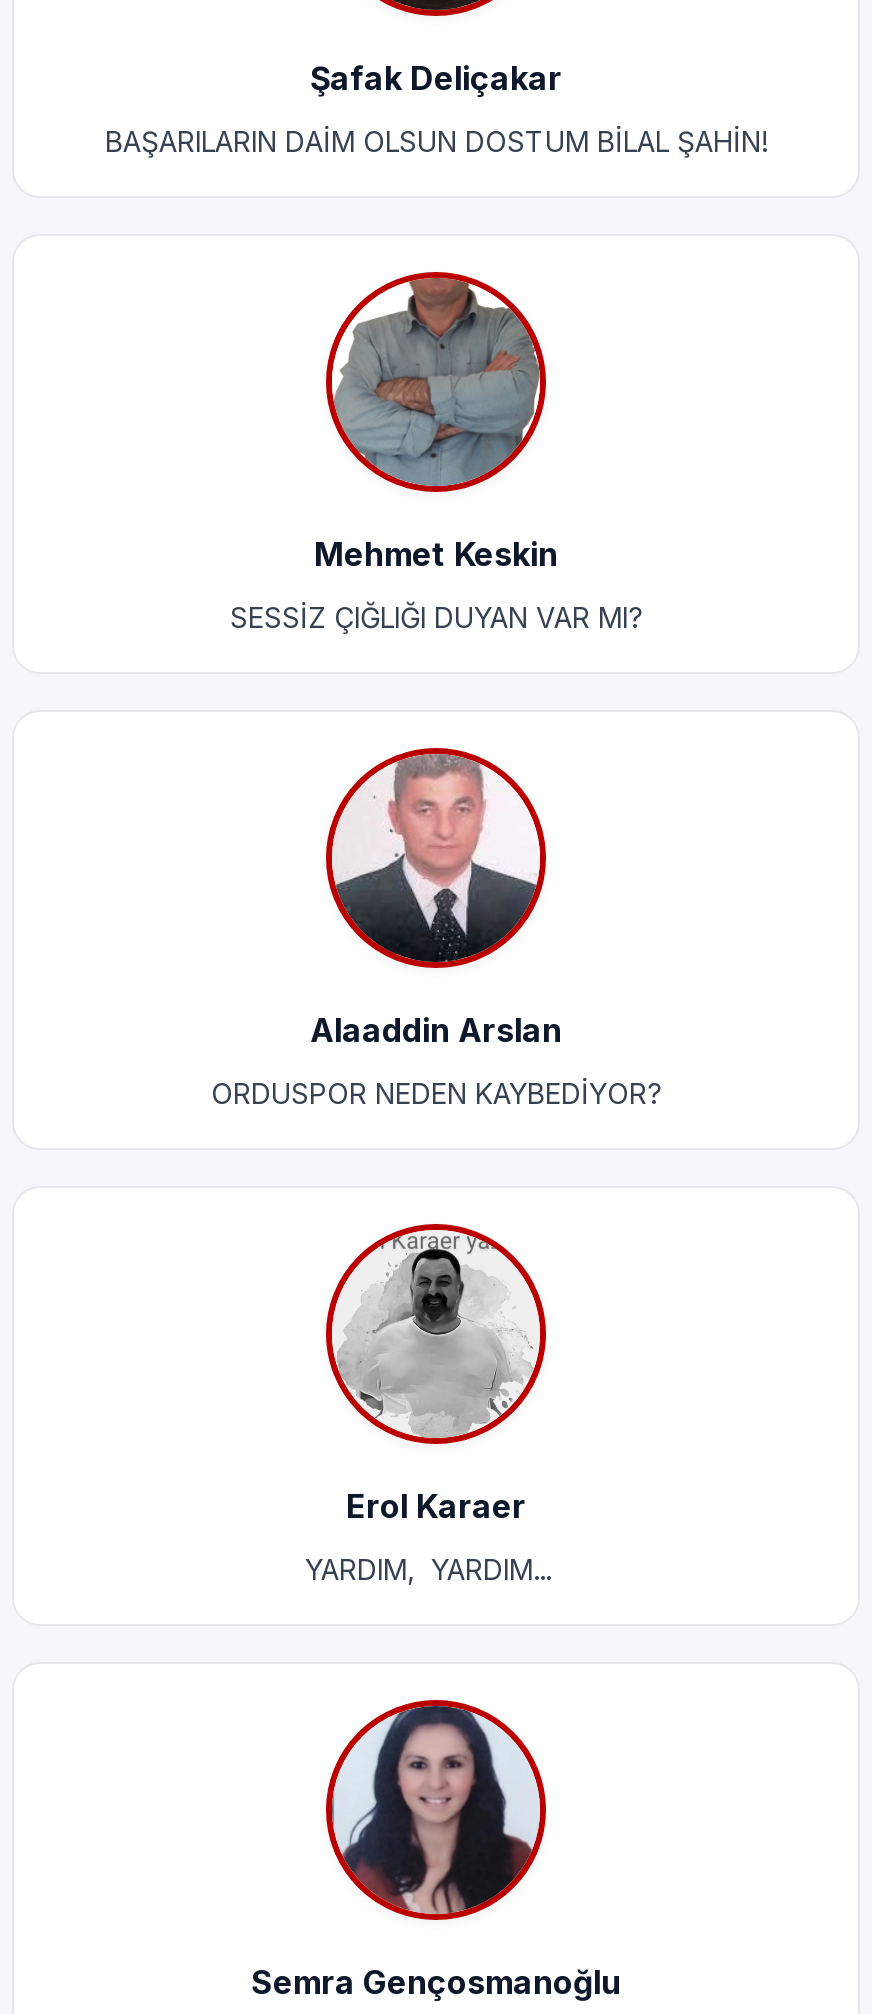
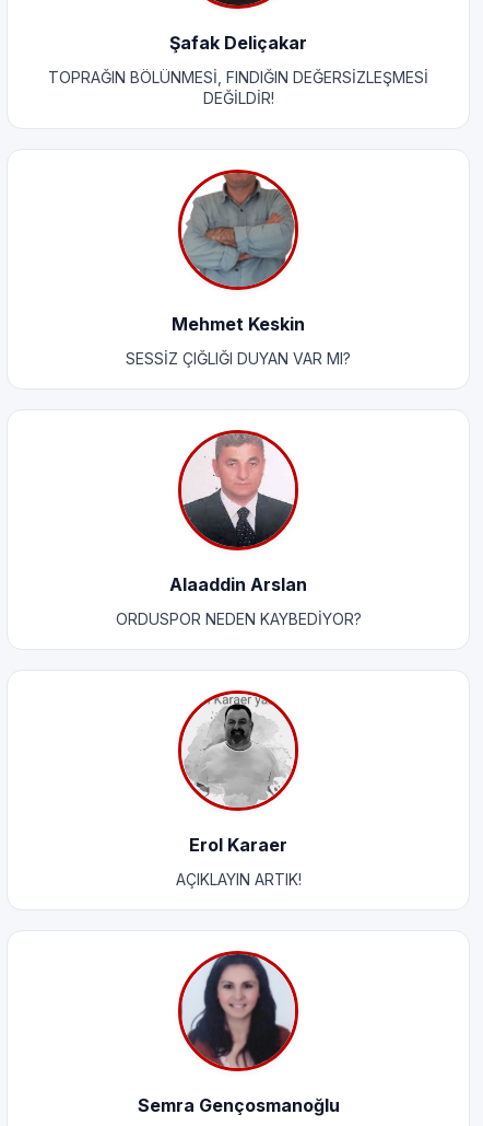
[105,124,767,158] BAŞARILARIN DAİM OLSUN DOSTUM BİLAL ŞAHİN! -> [48,68,428,107] TOPRAĞIN BÖLÜNMESİ, FINDIĞIN DEĞERSİZLEŞMESİ | DEĞİLDİR!
[305,1552,567,1586] YARDIM, YARDIM... -> [175,870,301,889] AÇIKLAYIN ARTIK!

